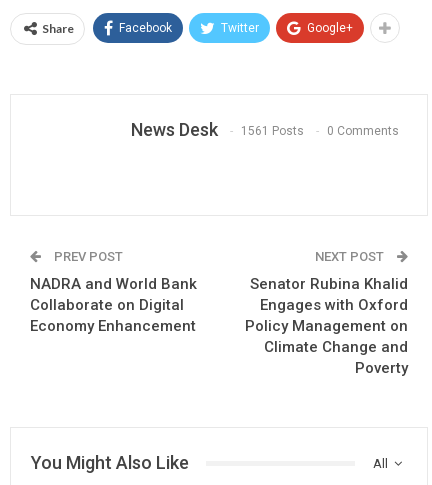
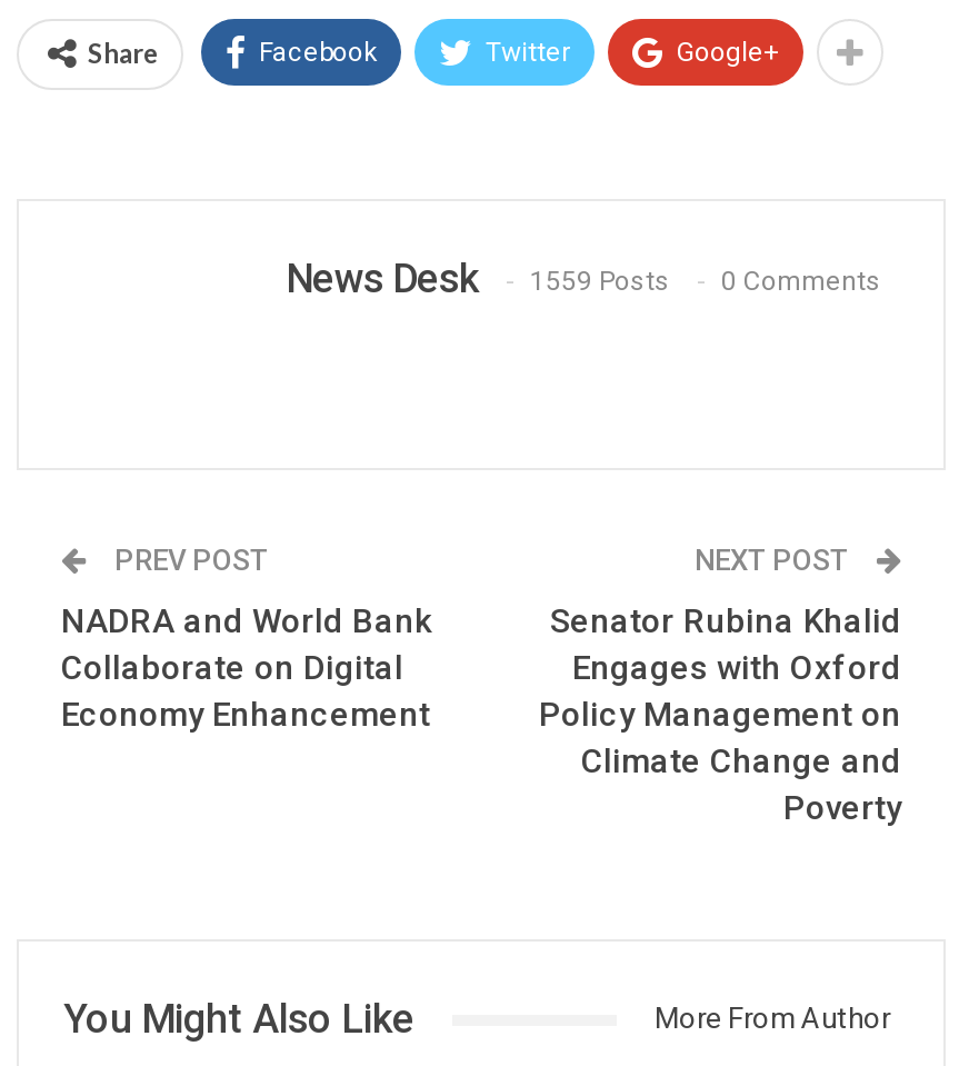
[131,119,399,140] News Desk 1561 Posts 0 Comments -> [286,255,881,301] News Desk 1559 Posts 0 Comments
[373,456,391,471] All -> none
none -> [655,1002,890,1035] More From Author

